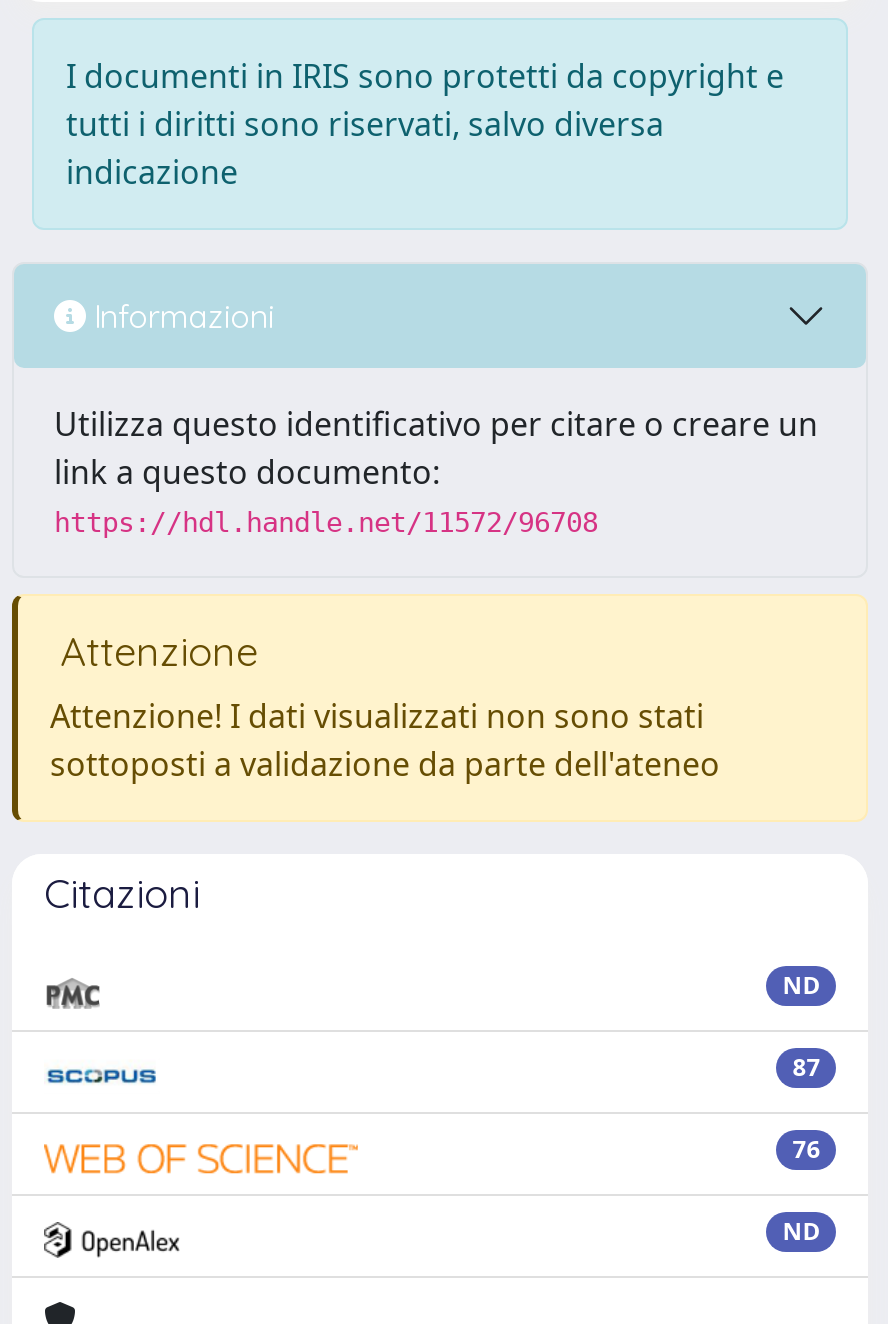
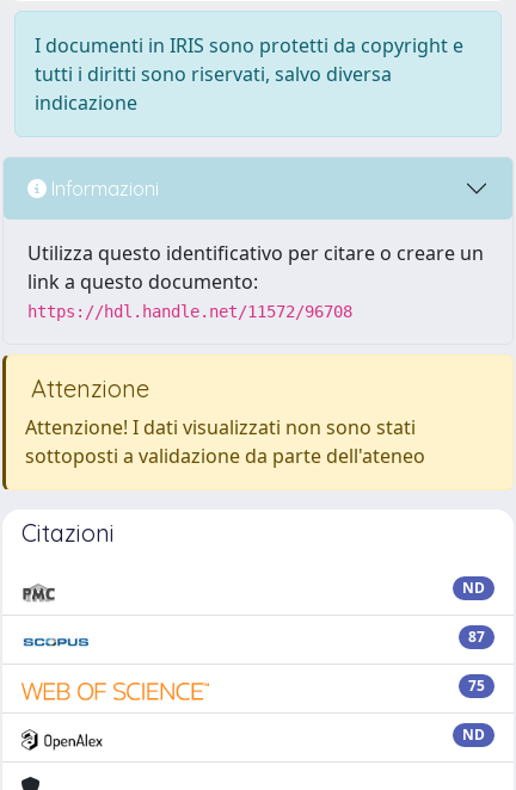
[792,1132,820,1166] 76 -> [468,676,485,696] 75

